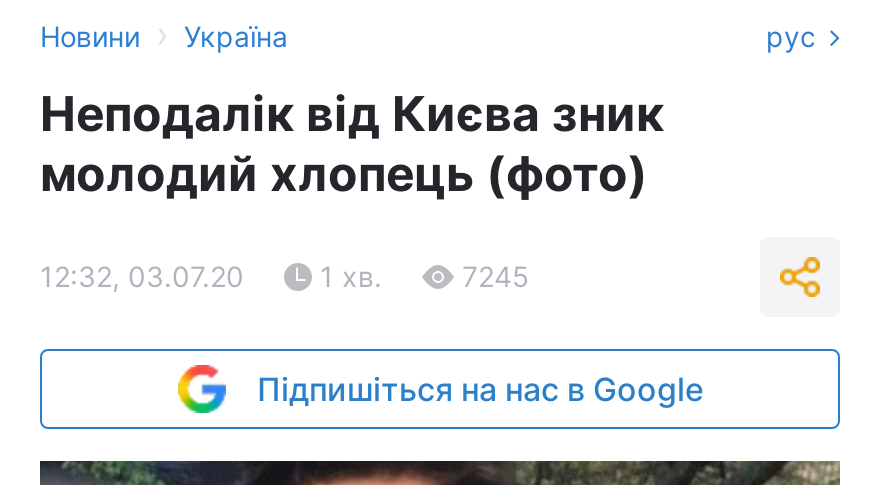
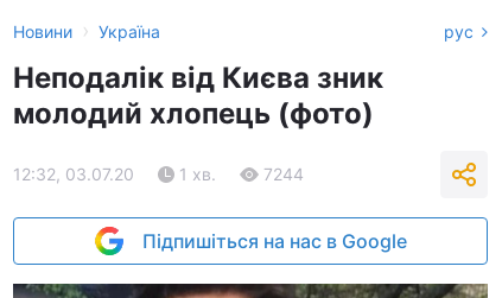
[462,259,530,293] 7245 -> [263,164,304,184] 7244

